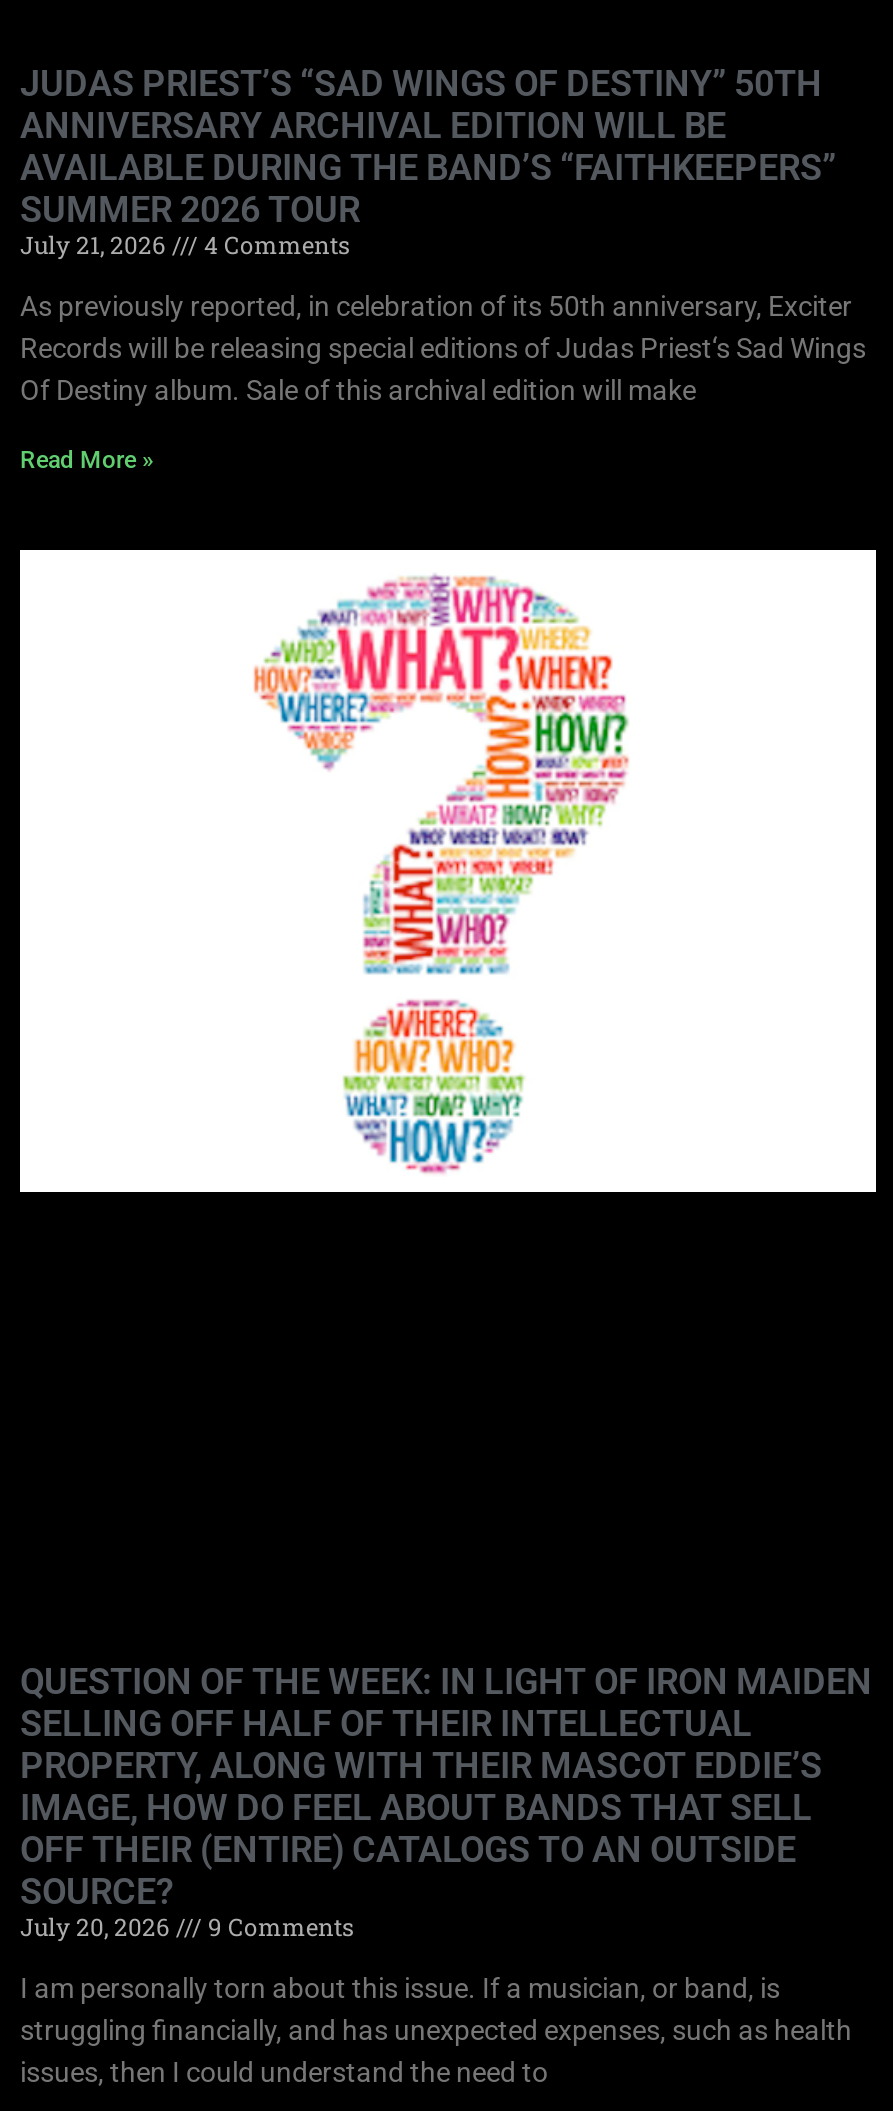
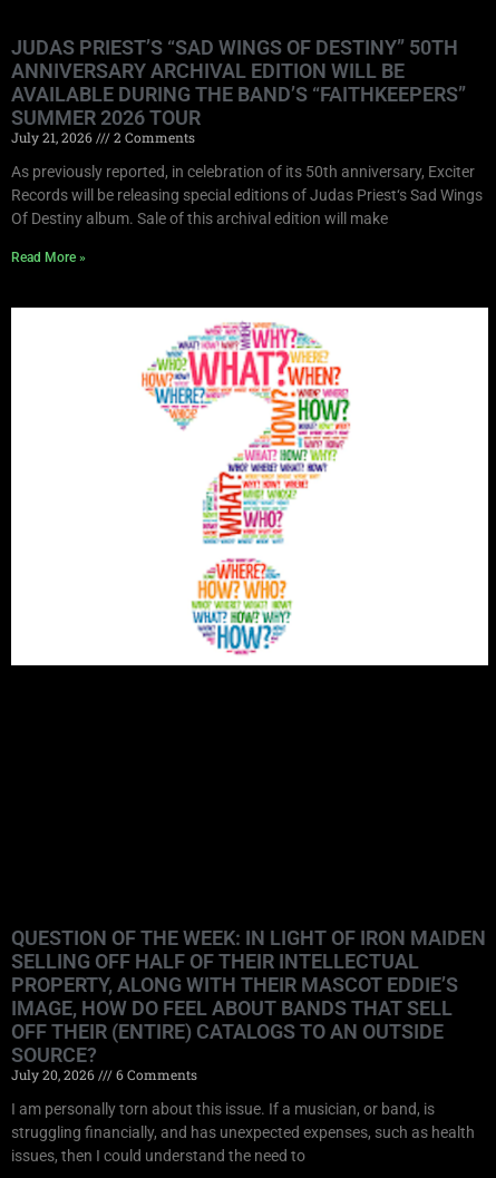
[20,228,350,260] July 21, 2026 4 Comments -> [11,127,195,145] July 21, 2026 2 Comments
[20,1910,354,1942] July 20, 2026 9 Comments -> [11,1065,197,1082] July 20, 2026 6 Comments

